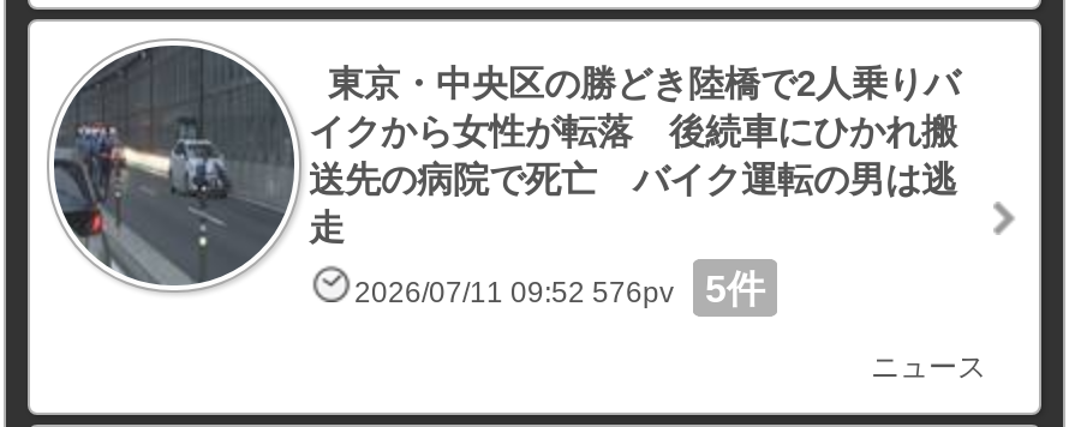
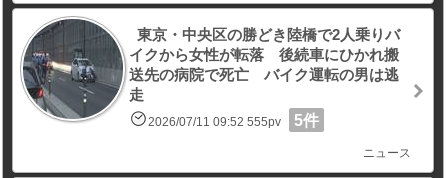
[354,269,765,309] 2026/07/11 09:52 576pv 5件 -> [148,112,319,129] 2026/07/11 09:52 555pv 5件

